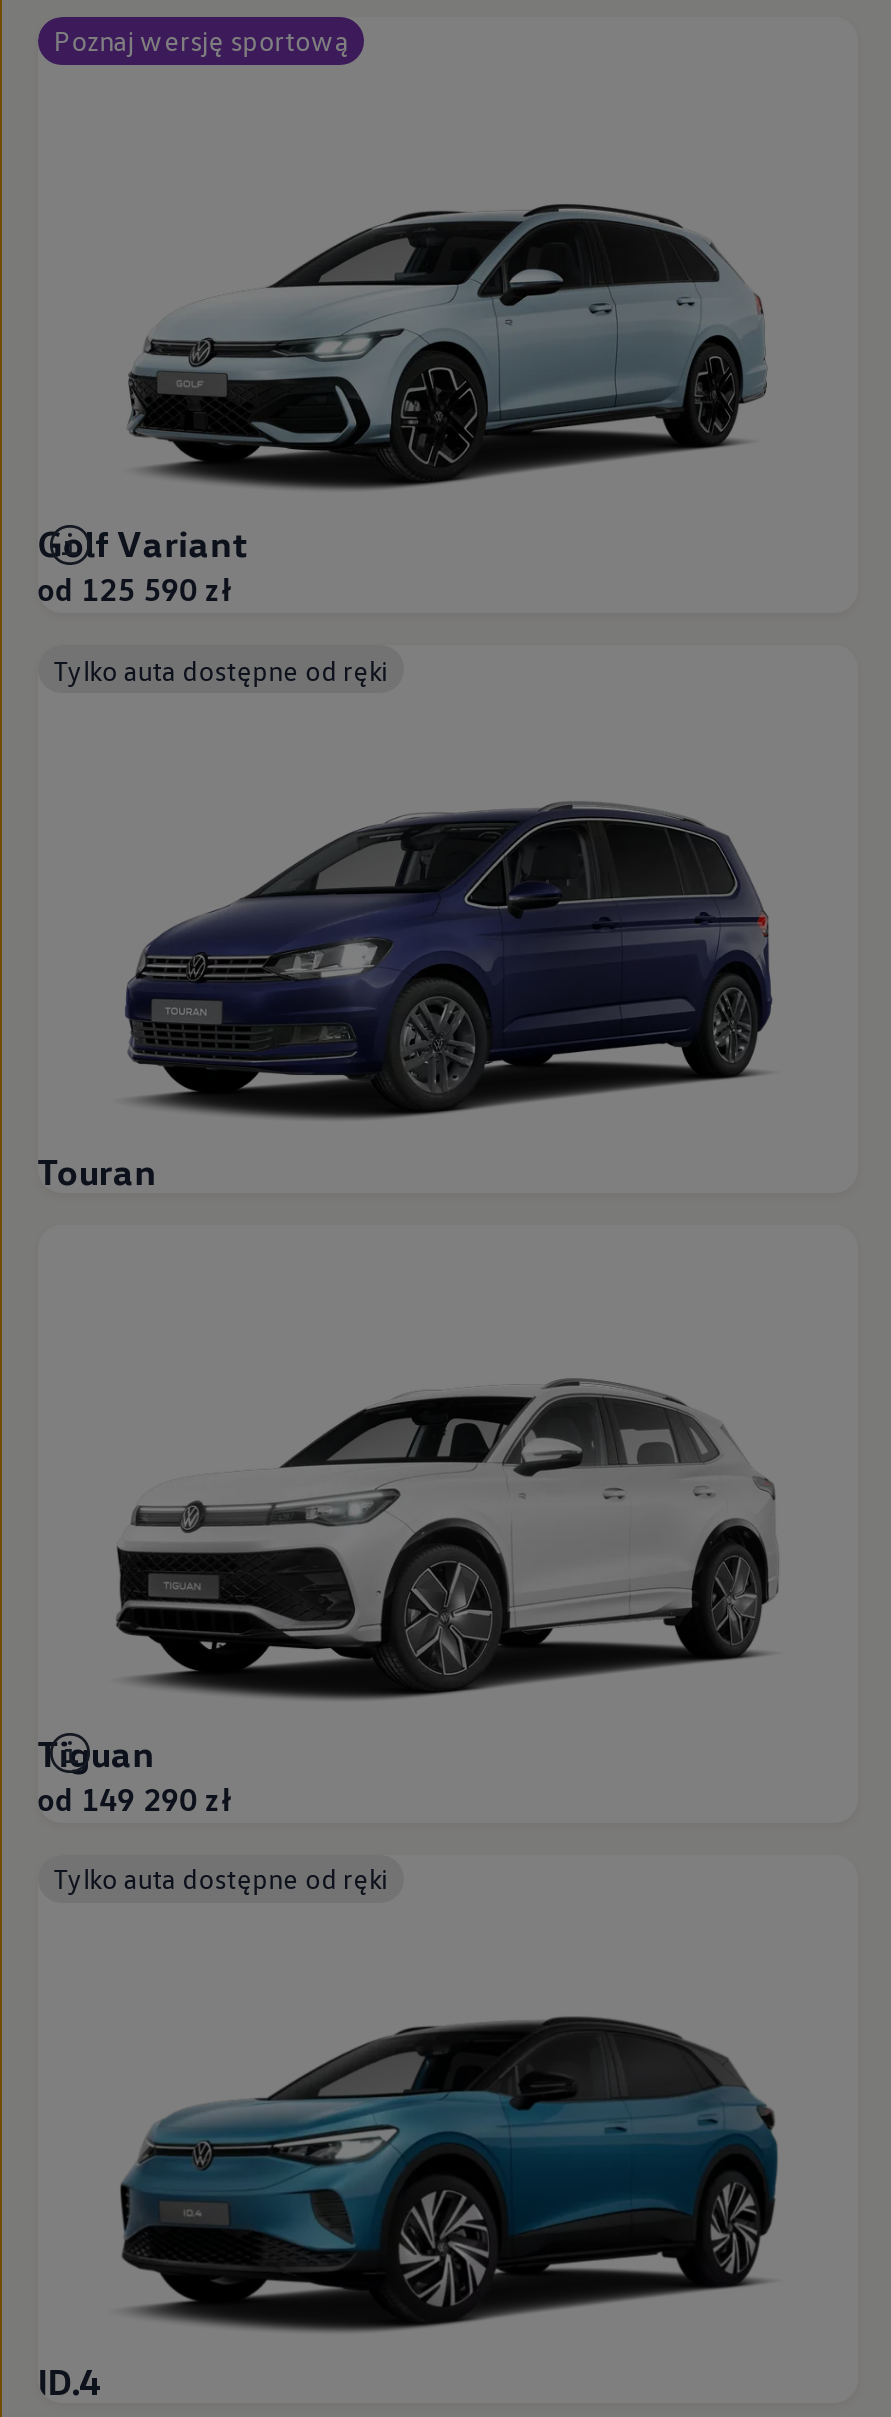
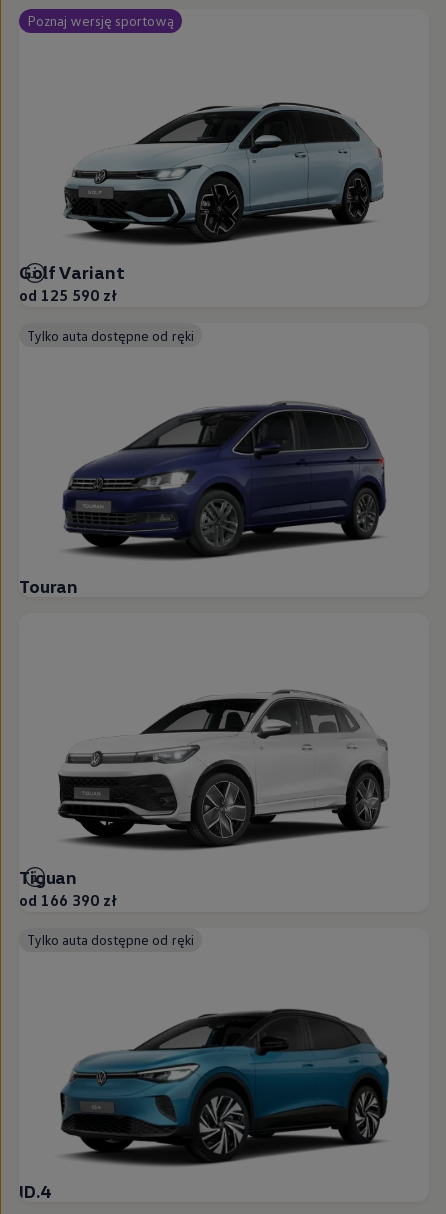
[37,1779,233,1819] od 149 290 zł -> [19,890,117,910] od 166 390 zł

